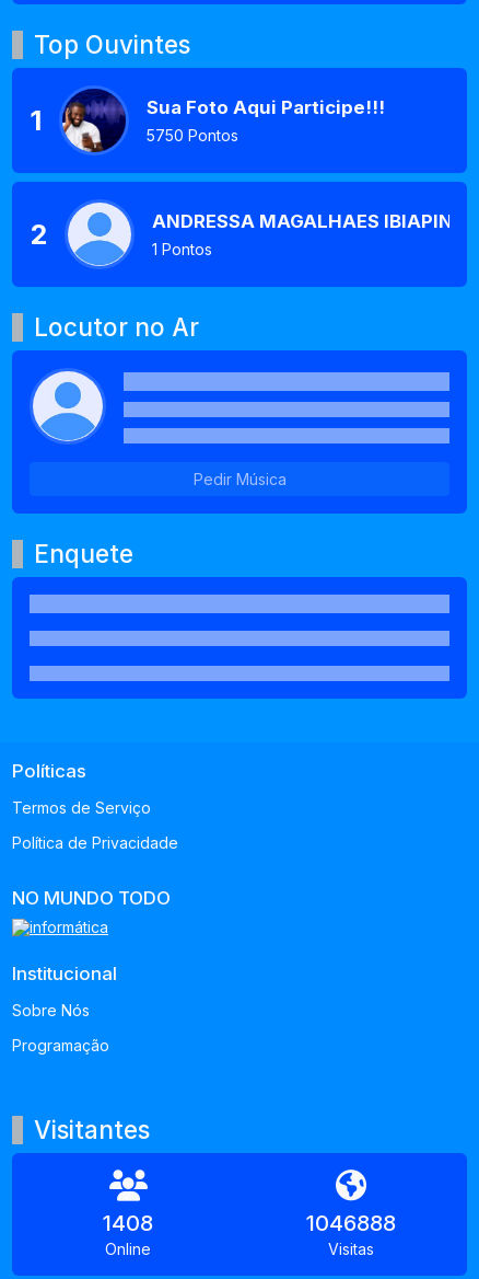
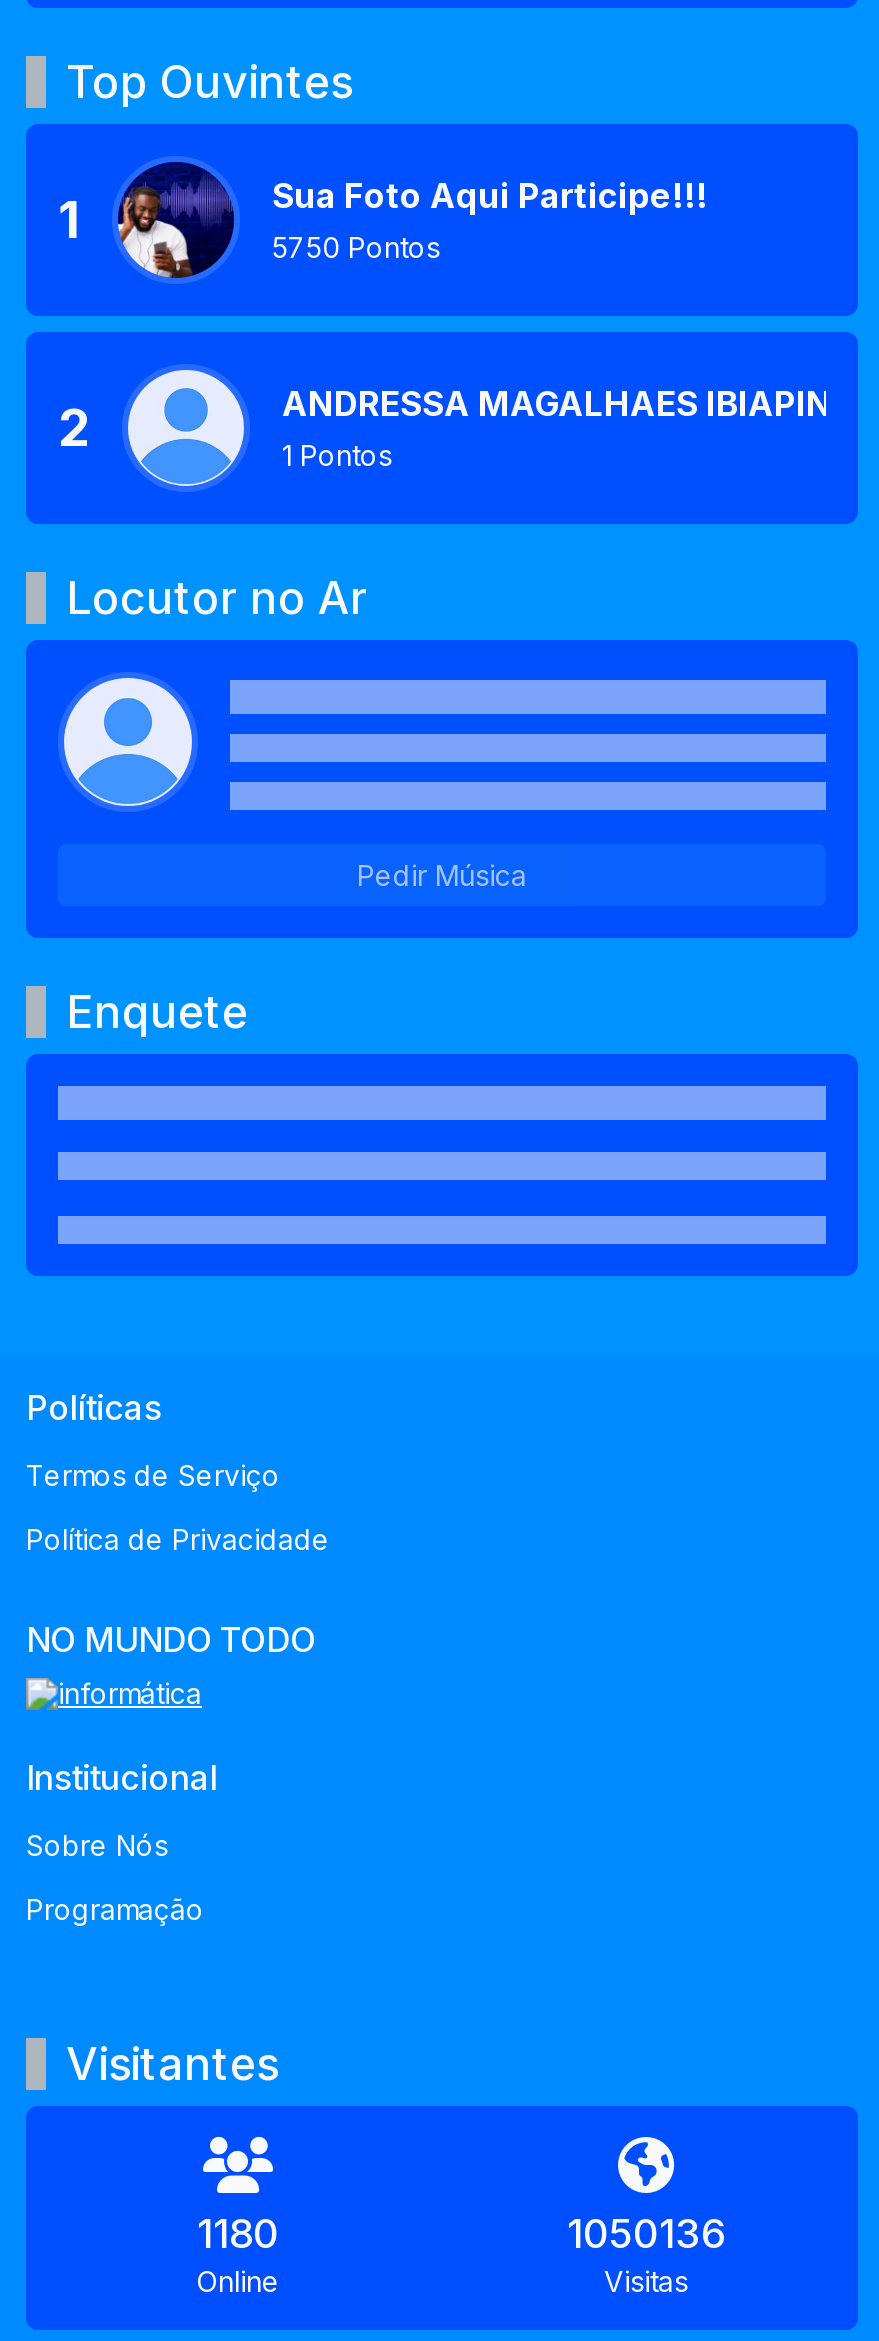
[103,1210,153,1236] 1408 -> [197,2210,279,2258] 1180
[306,1210,396,1236] 1046888 -> [567,2210,725,2258] 1050136

